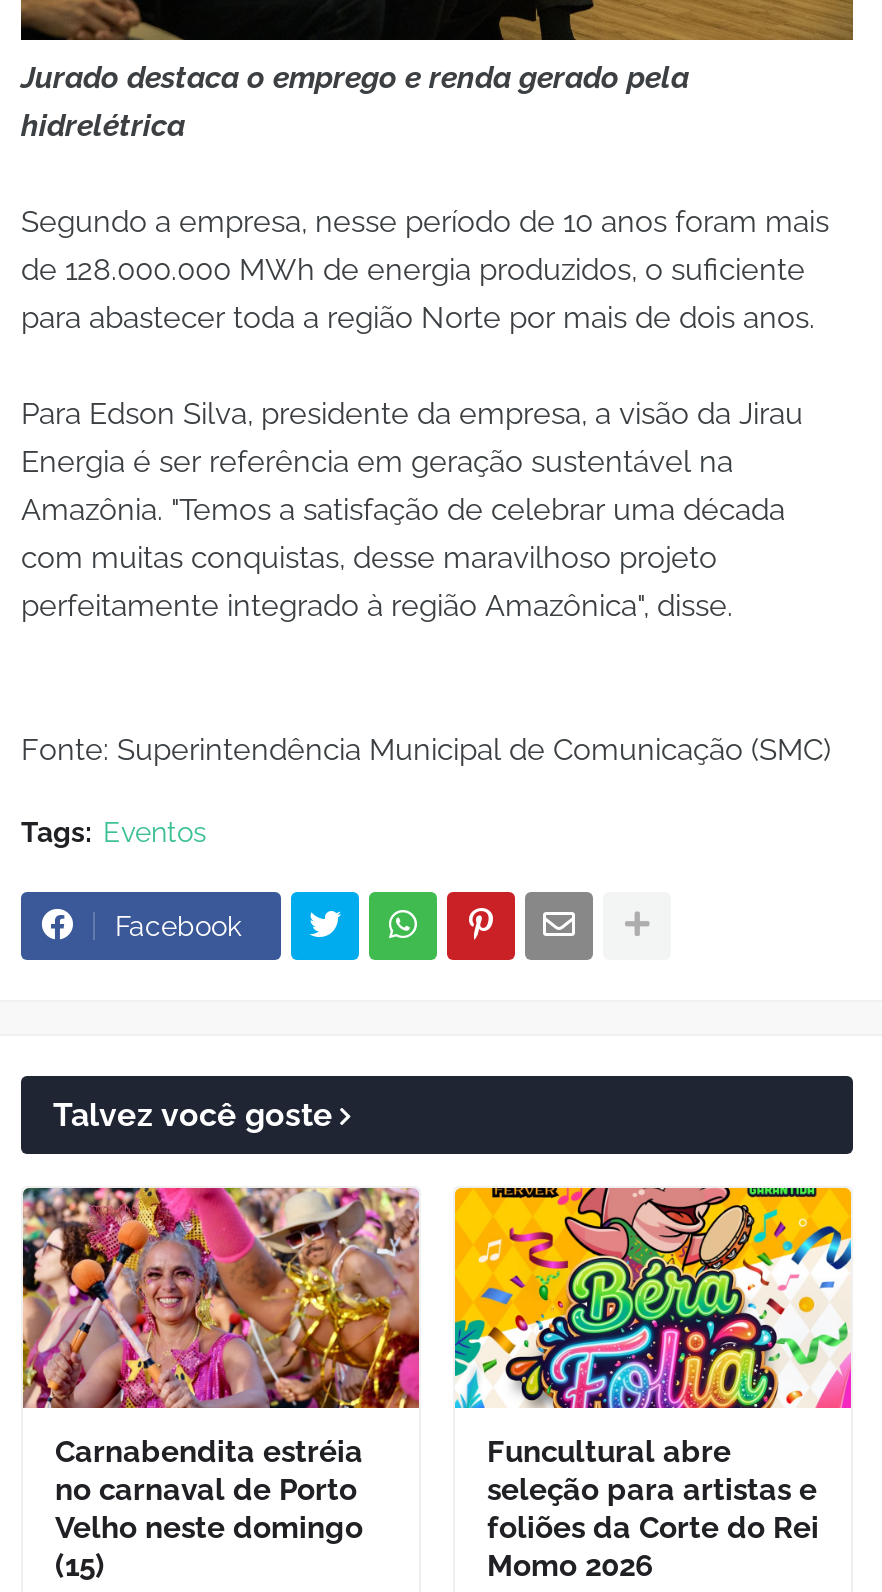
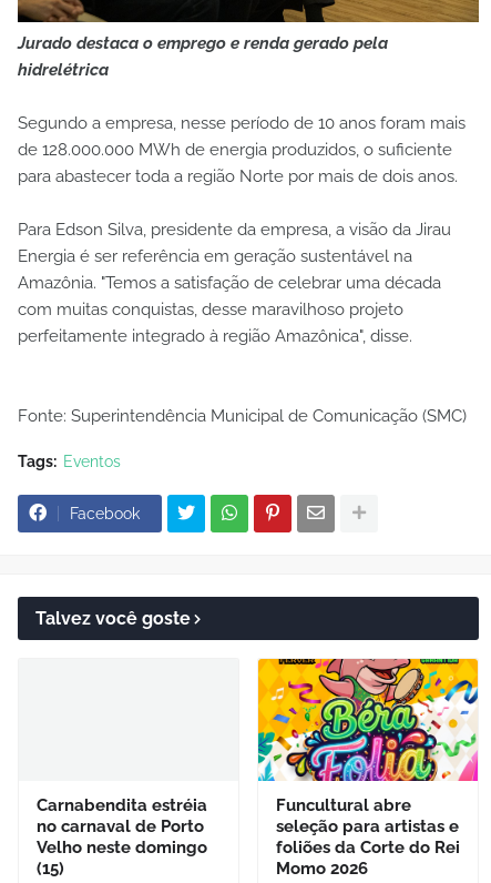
[21,1186,421,1410] [image] -> none

